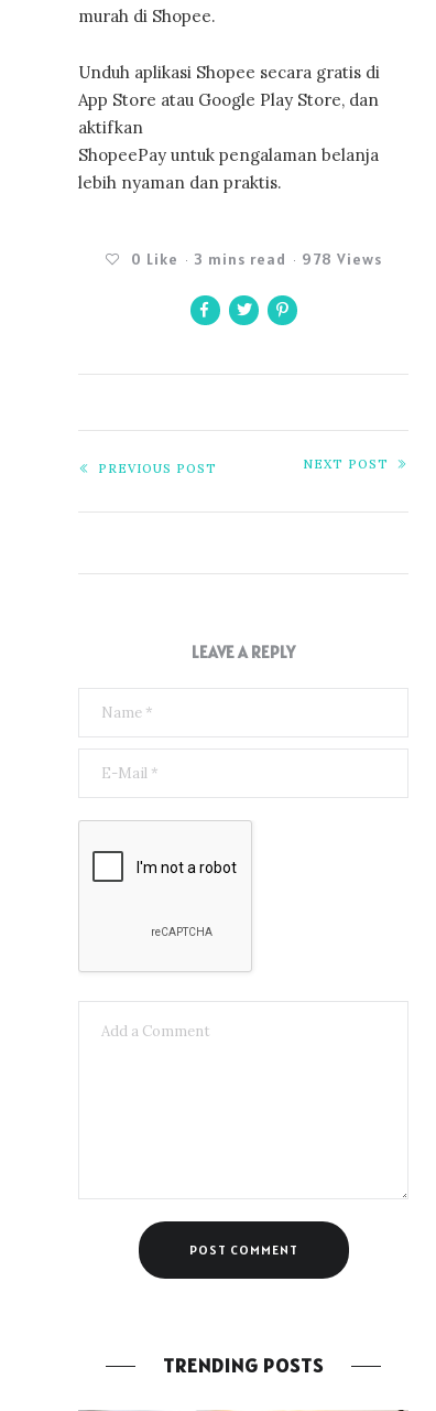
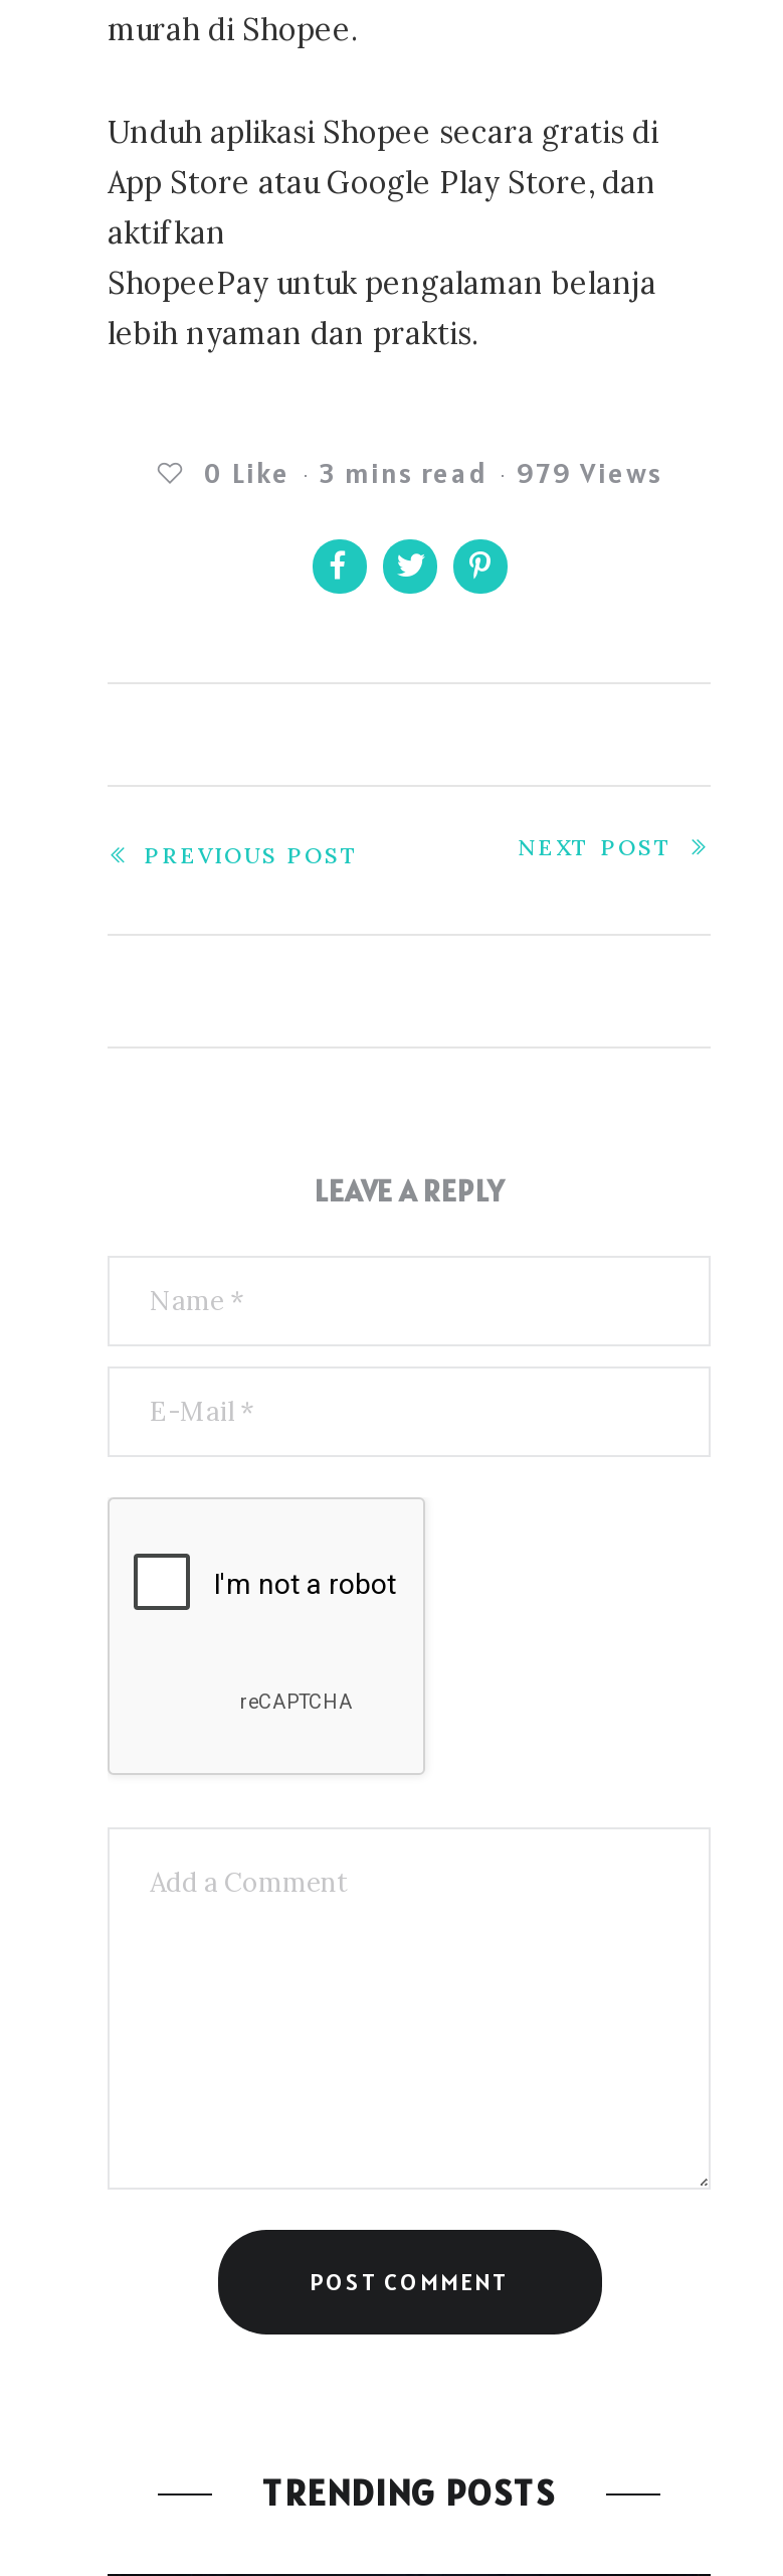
[131,249,382,269] 0 Like 3 mins read 978 Views -> [204,455,662,491] 0 Like 3 mins read 979 Views

